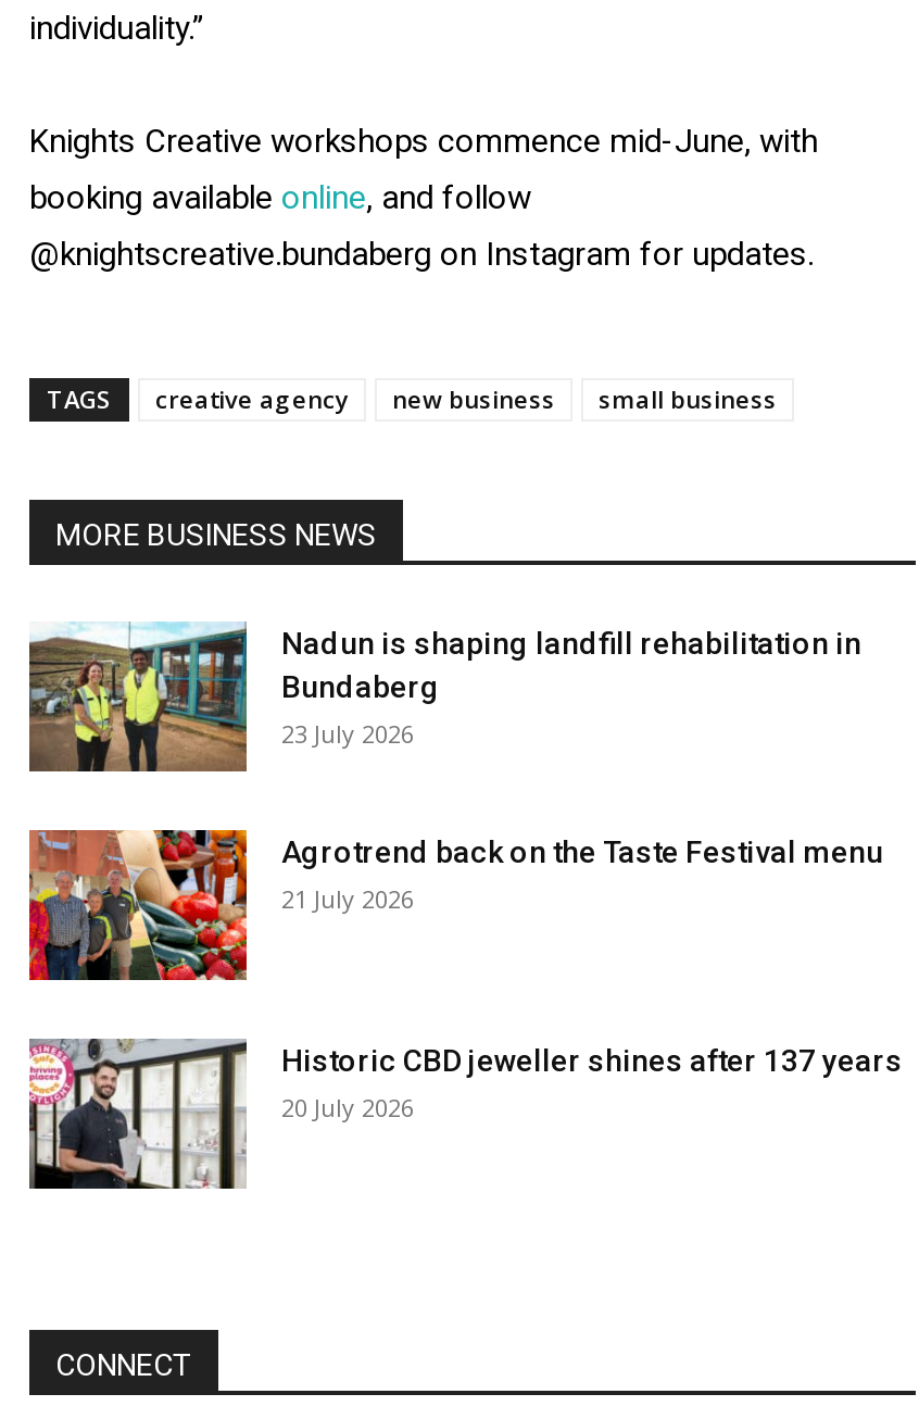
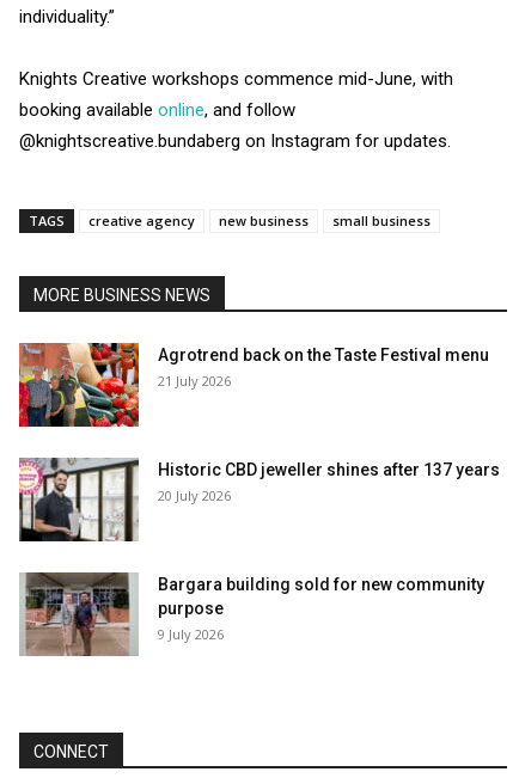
[27,621,861,774] [image] | Nadun is shaping landfill rehabilitation in | Bundaberg | 23 July 2026 -> none
moved [25,826,903,1124] -> [17,341,500,505]: [image] | Agrotrend back on the Taste Festival menu | 21 July 2026 | Historic CBD jeweller shines after 137 years | 20 July 2026
none -> [19,571,484,657] [image] | Bargara building sold for new community | purpose | 9 July 2026

